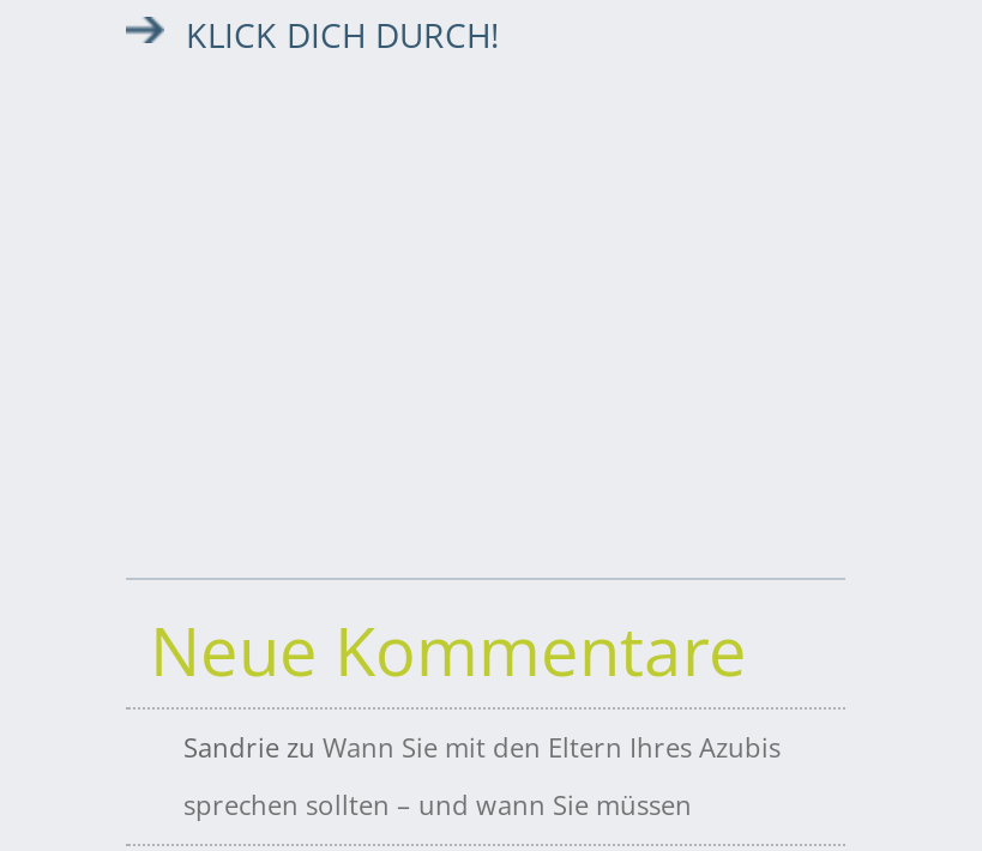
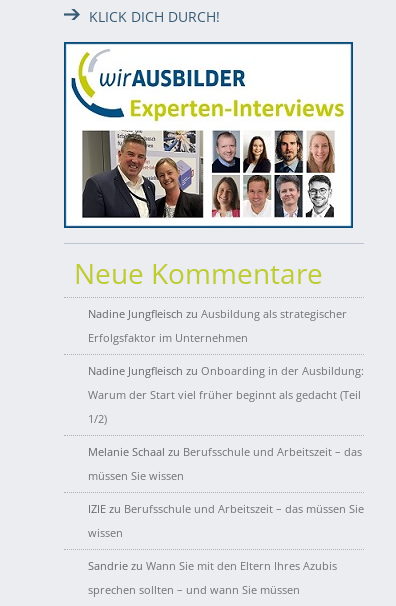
none -> [63,41,354,229] [image]
none -> [88,306,364,540] Nadine Jungfleisch zu Ausbildung als strategischer | Erfolgsfaktor im Unternehmen | Nadine Jungfleisch zu Onboarding in der Ausbildung: | Warum der Start viel früher beginnt als gedacht (Teil | 1/2) | Melanie Schaal zu Berufsschule und Arbeitszeit – das | müssen Sie wissen | IZIE zu Berufsschule und Arbeitszeit – das müssen Sie | wissen

